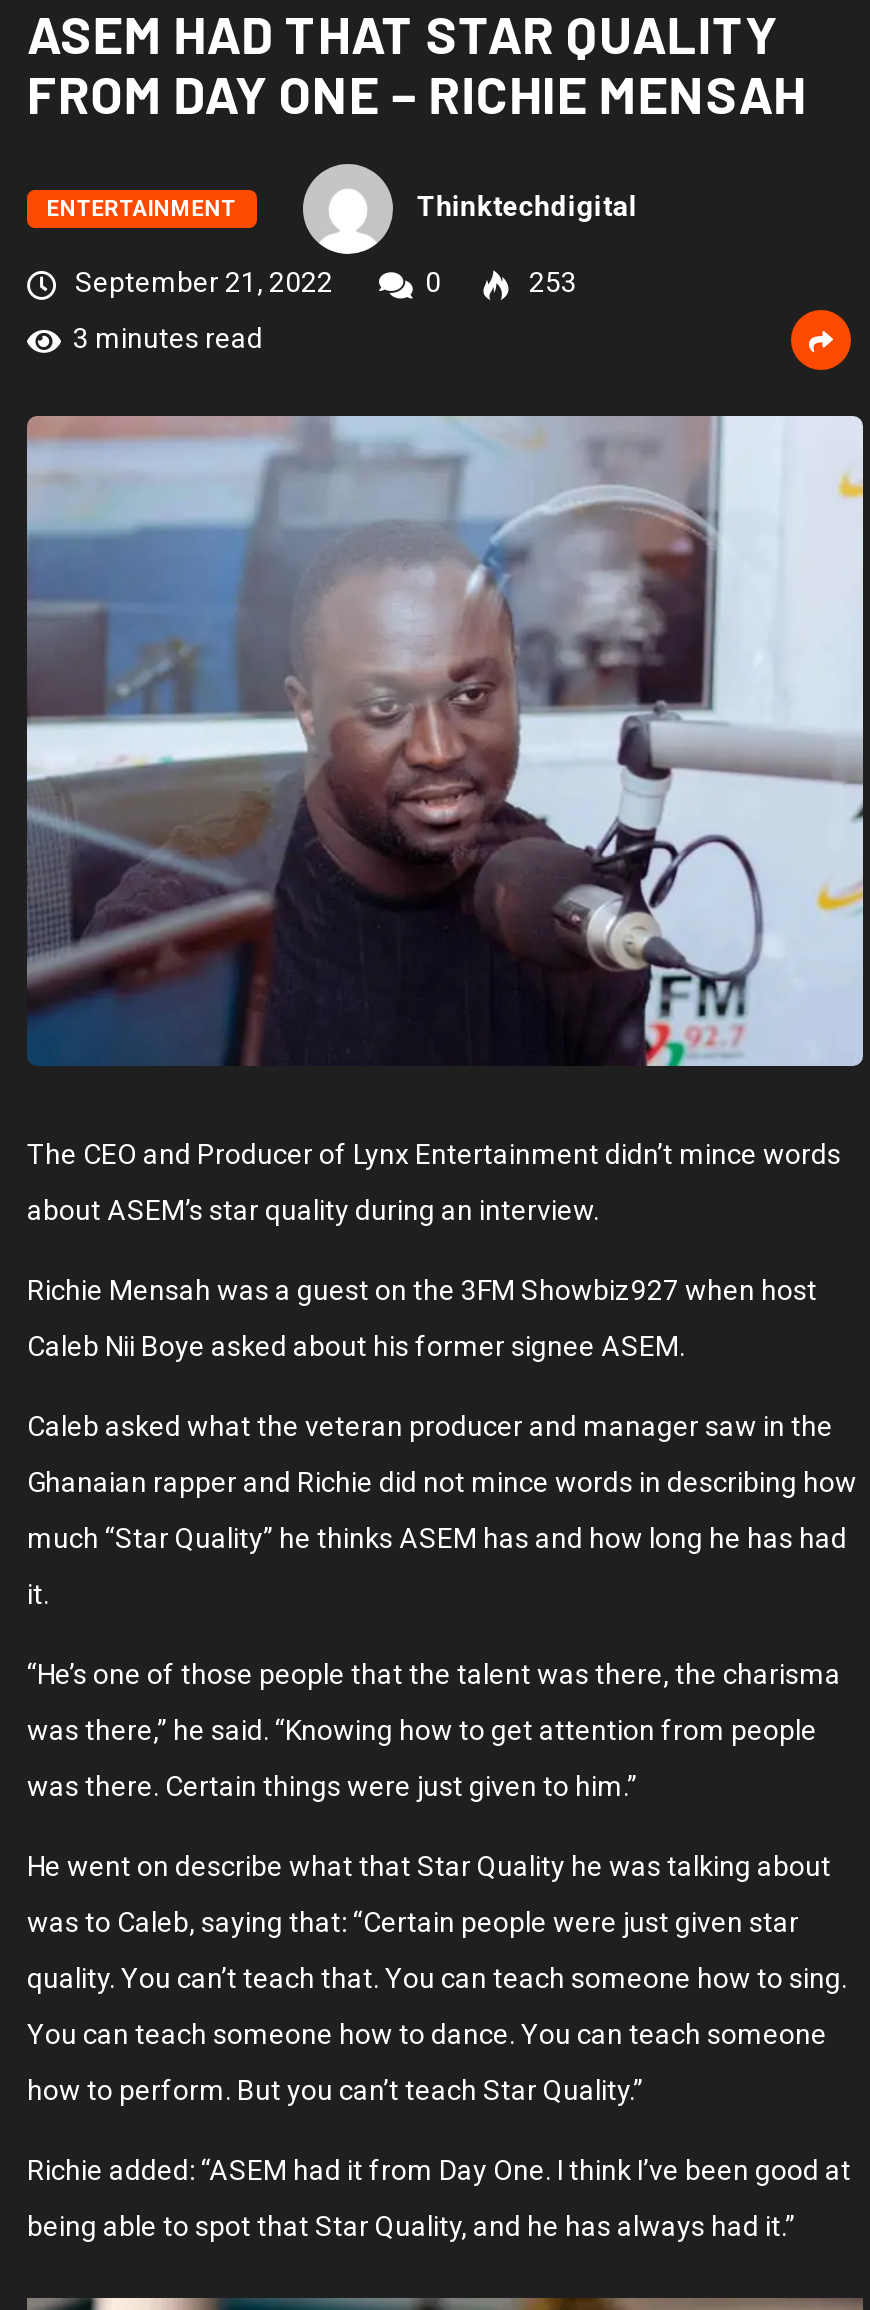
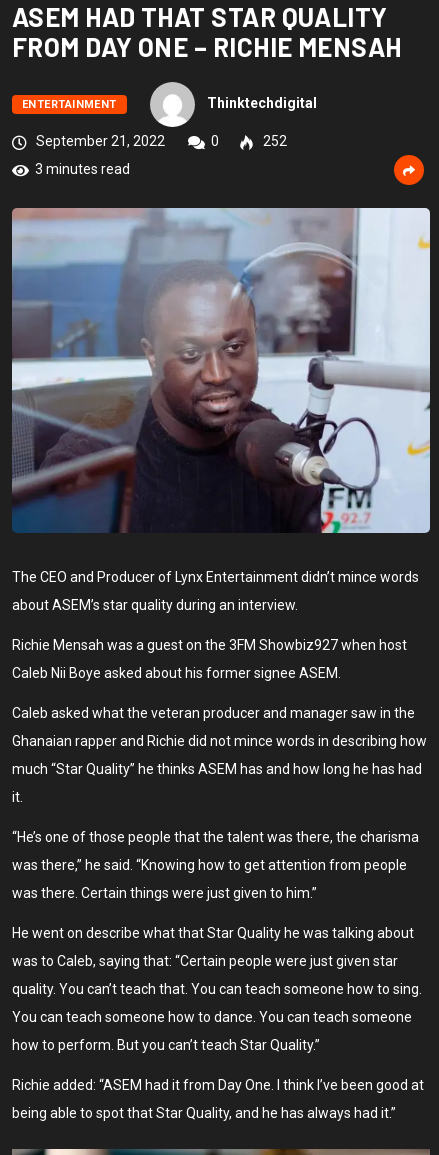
[523,266,577,298] 253 -> [260,133,287,149] 252

